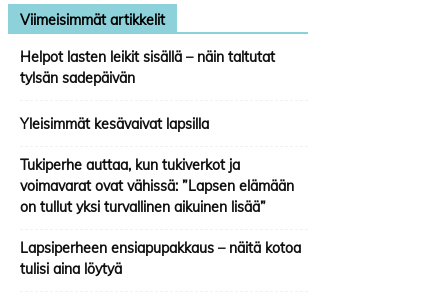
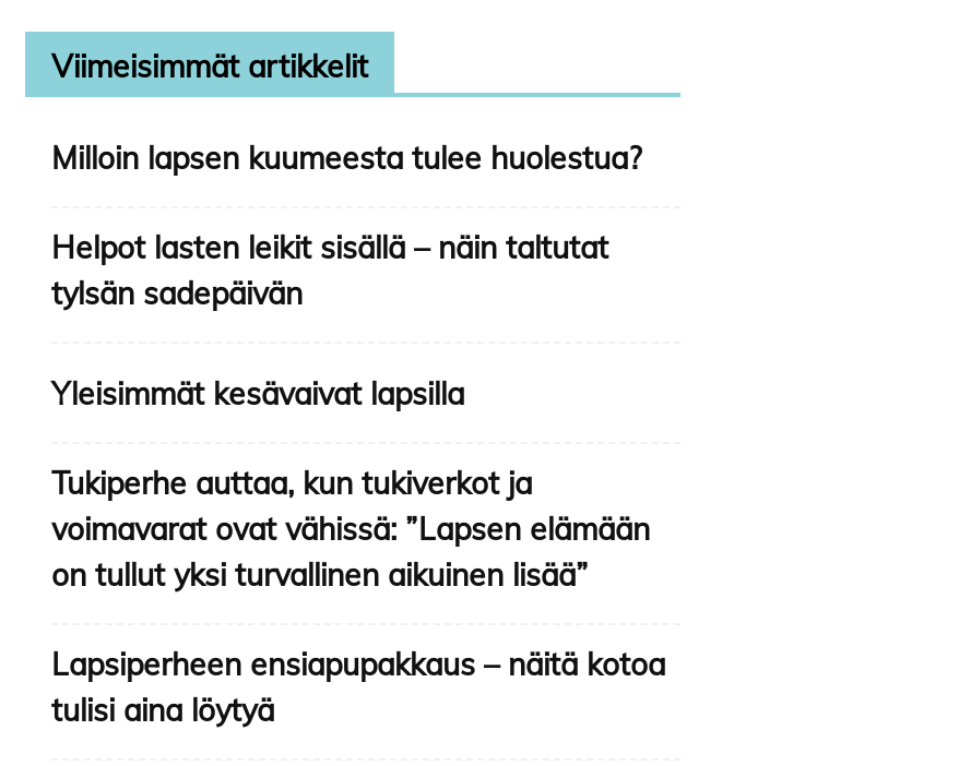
none -> [51,139,641,178] Milloin lapsen kuumeesta tulee huolestua?

